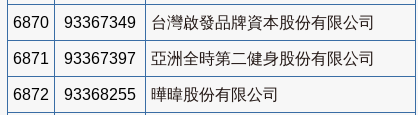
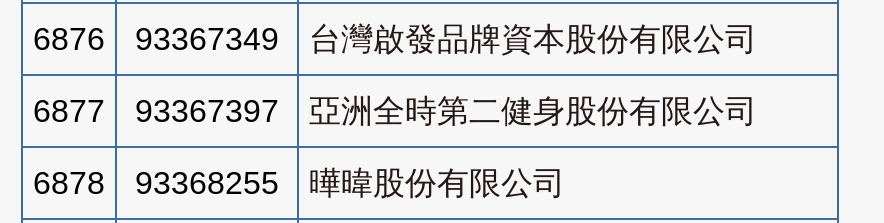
[13,14,375,31] 6870 93367349 台灣啟發品牌資本股份有限公司 -> [33,22,757,56] 6876 93367349 台灣啟發品牌資本股份有限公司
[13,50,375,67] 6871 93367397 亞洲全時第二健身股份有限公司 -> [33,94,757,128] 6877 93367397 亞洲全時第二健身股份有限公司
[13,86,279,103] 6872 93368255 曄暐股份有限公司 -> [33,166,565,200] 6878 93368255 曄暐股份有限公司

